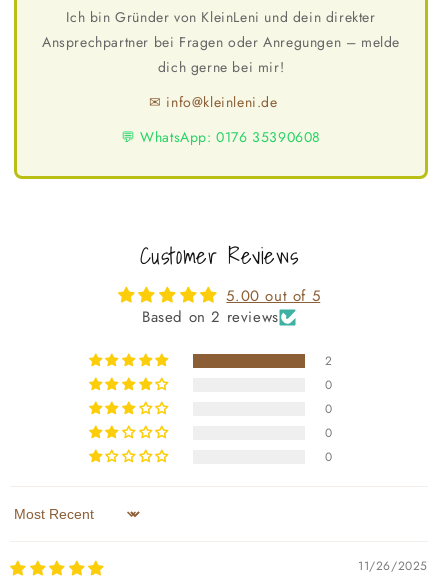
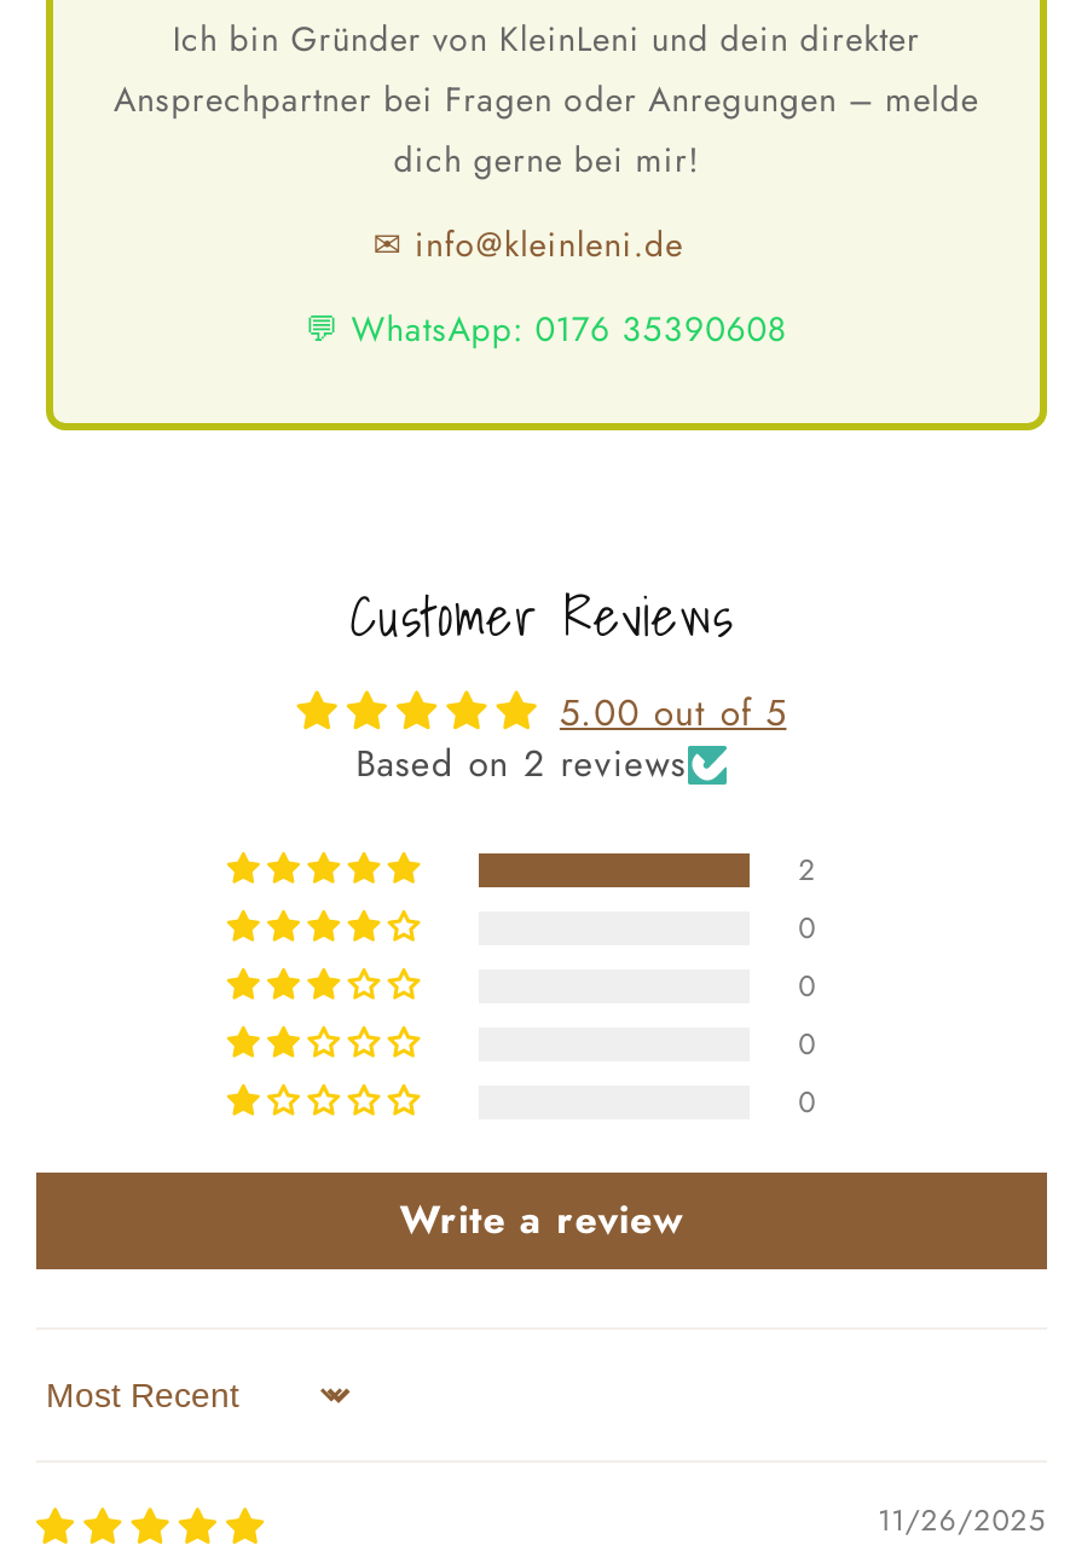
none -> [400,1191,684,1247] Write a review

